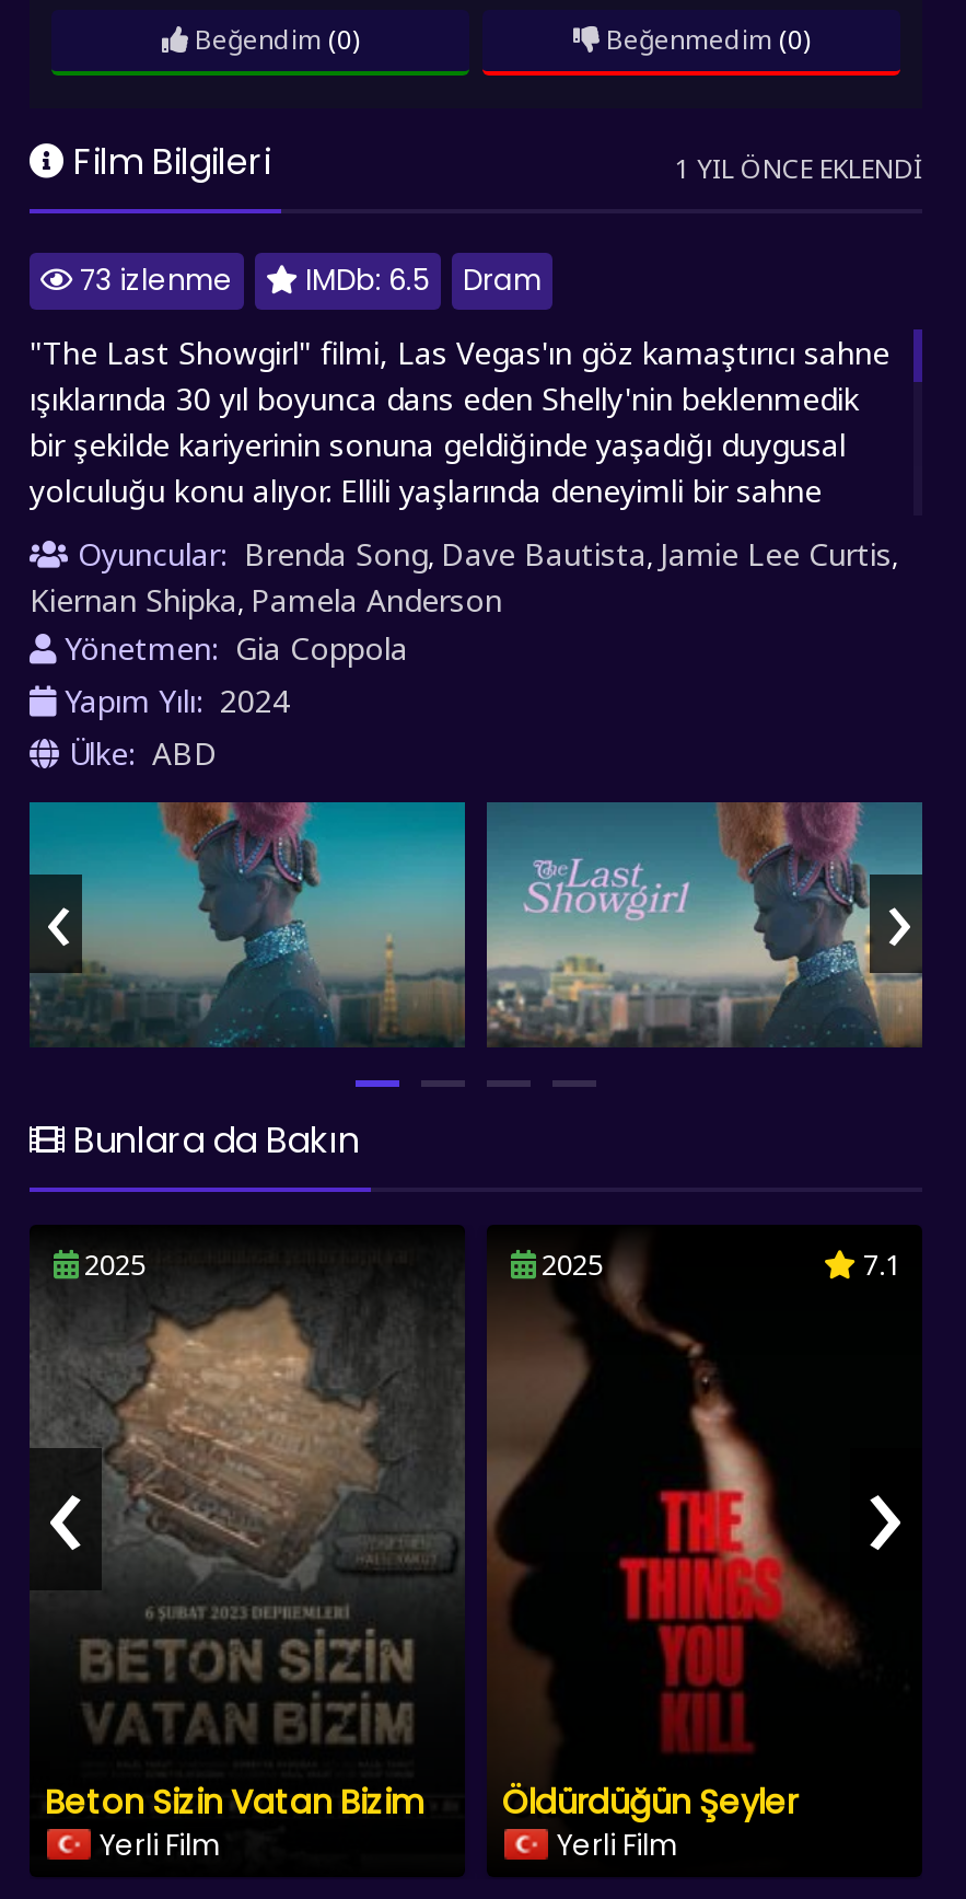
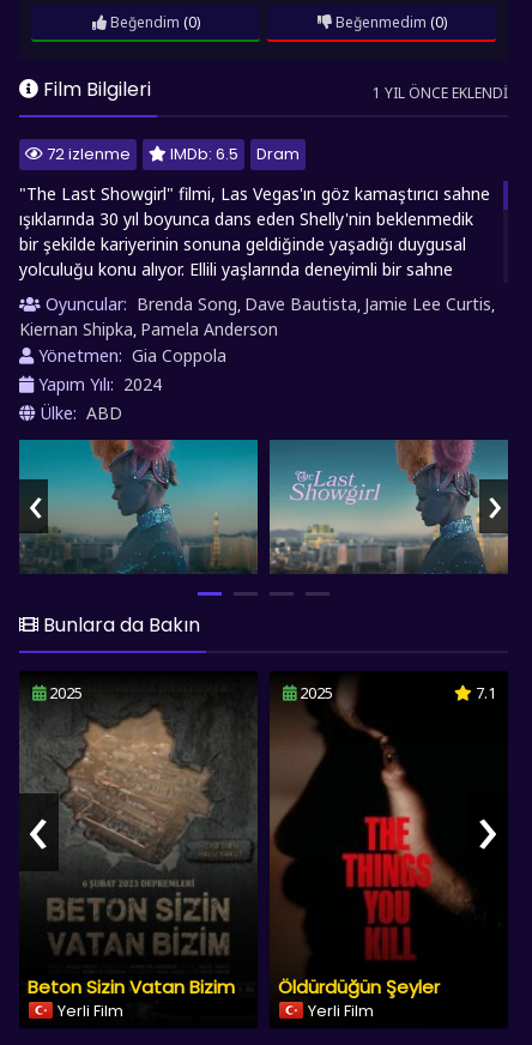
[73,258,542,300] 73 izlenme IMDb: 6.5 Dram -> [43,142,300,165] 72 izlenme IMDb: 6.5 Dram

